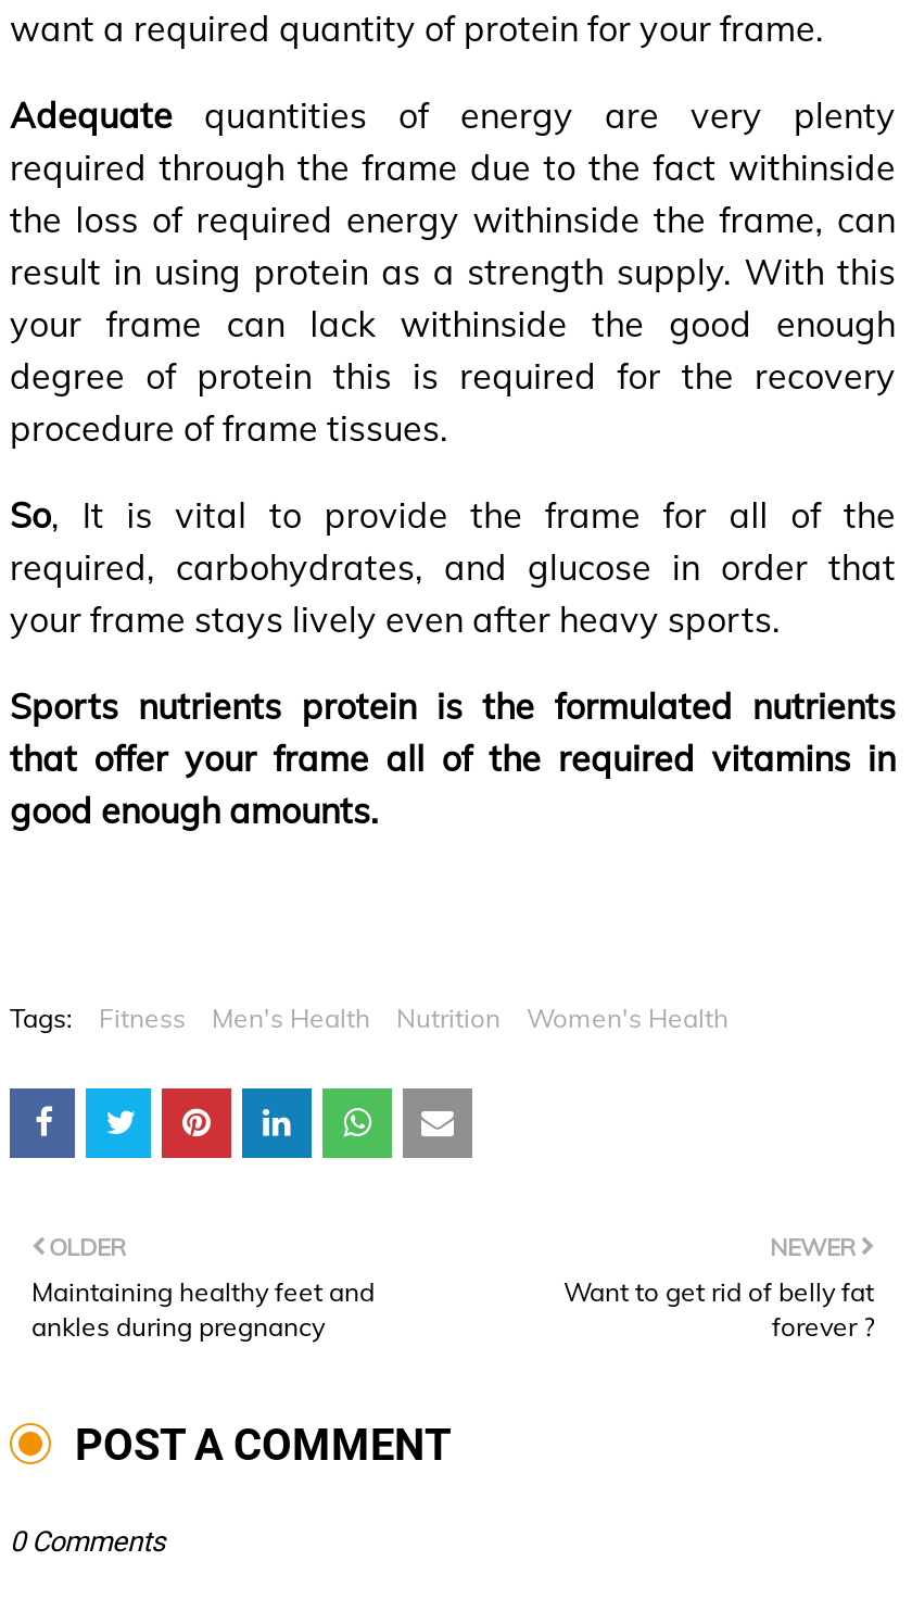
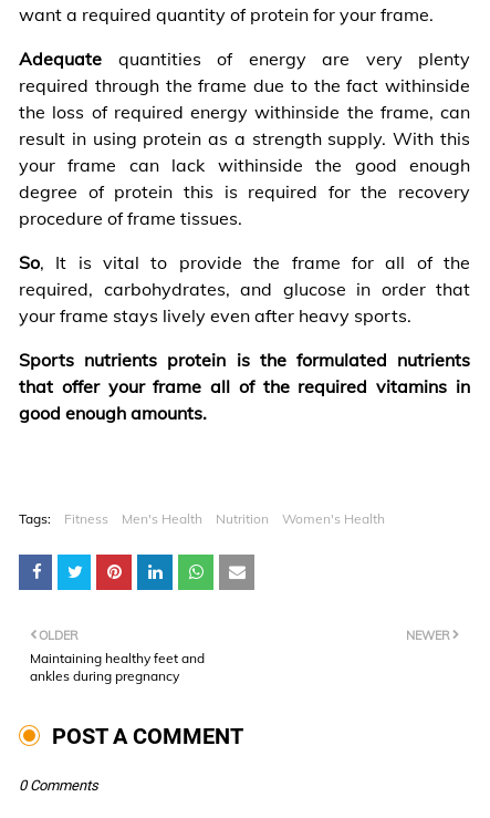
[563,1274,874,1342] Want to get rid of belly fat | forever ? -> none

